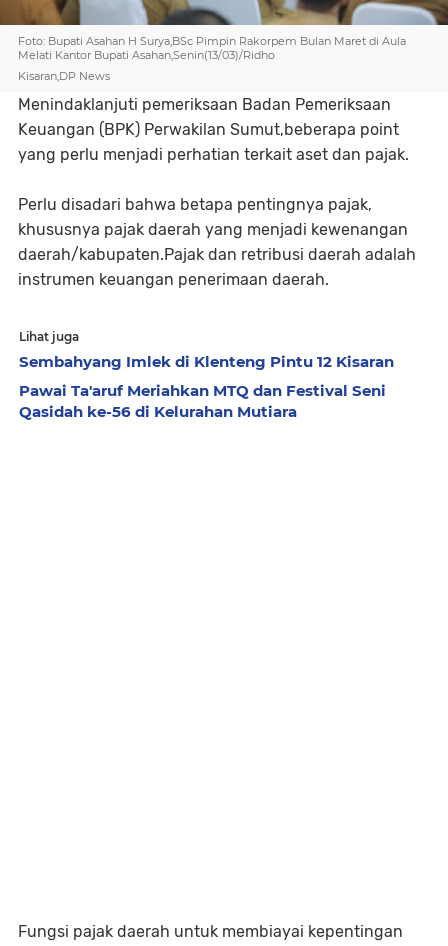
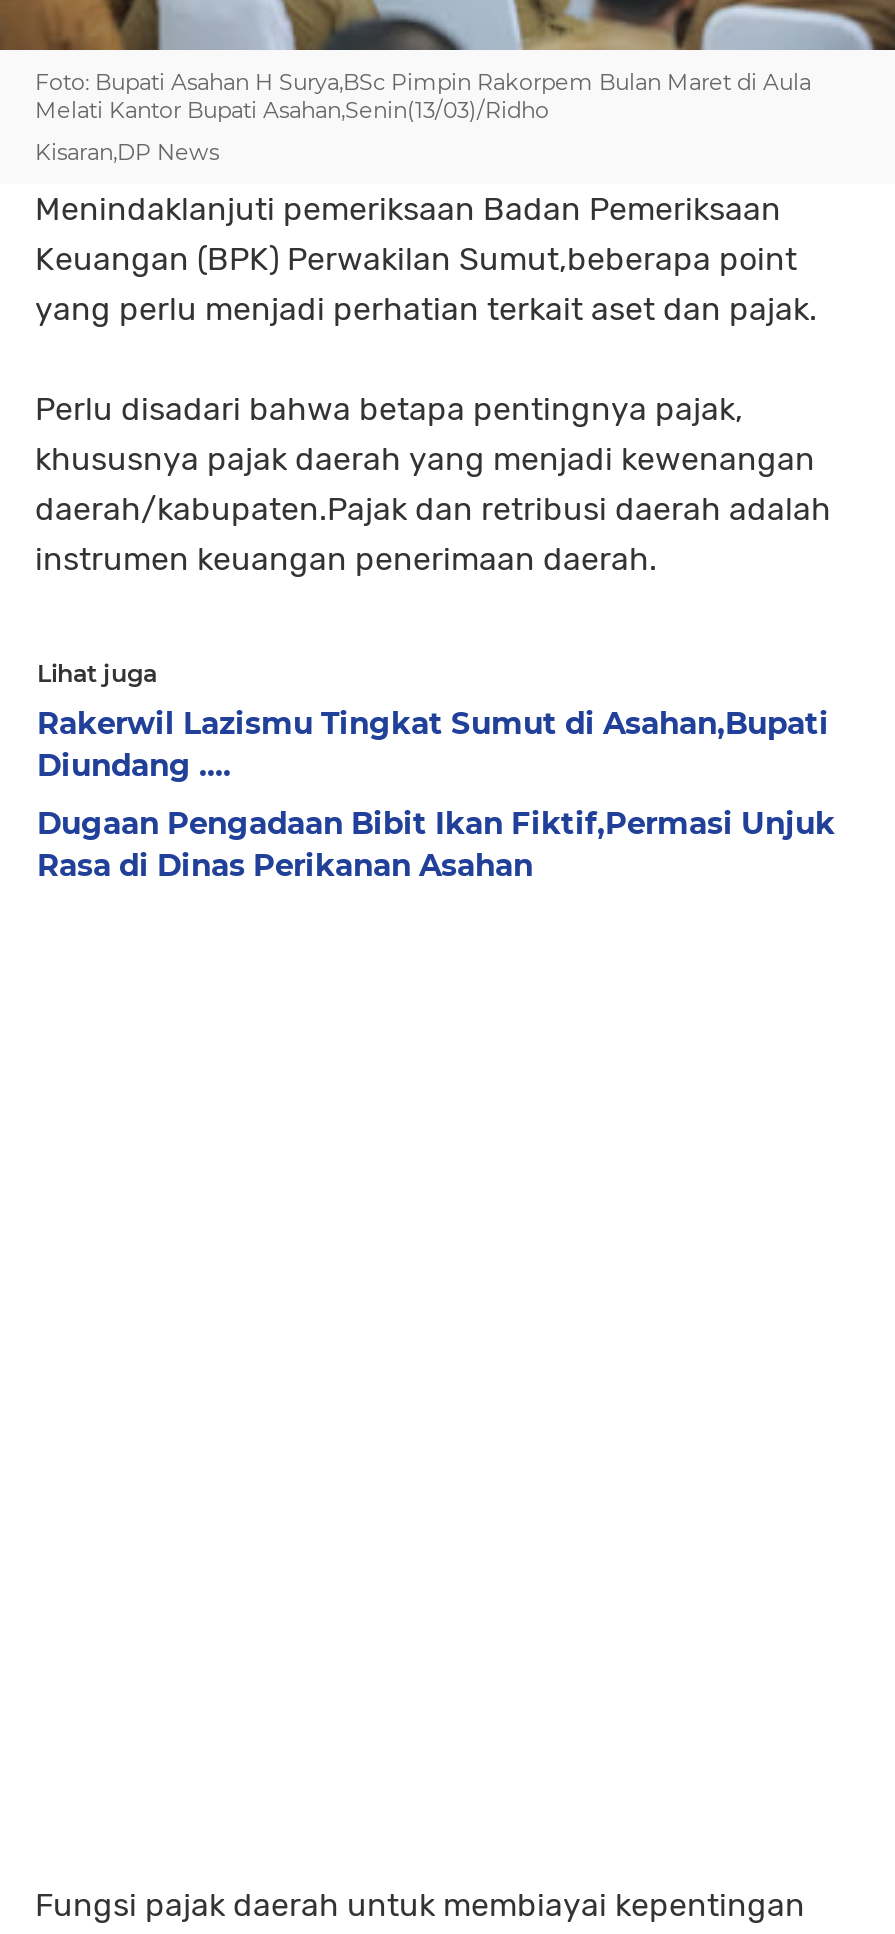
[19,352,394,371] Sembahyang Imlek di Klenteng Pintu 12 Kisaran -> [37,704,829,784] Rakerwil Lazismu Tingkat Sumut di Asahan,Bupati | Diundang ....
[19,381,386,421] Pawai Ta'aruf Meriahkan MTQ dan Festival Seni | Qasidah ke-56 di Kelurahan Mutiara -> [37,804,835,884] Dugaan Pengadaan Bibit Ikan Fiktif,Permasi Unjuk | Rasa di Dinas Perikanan Asahan

